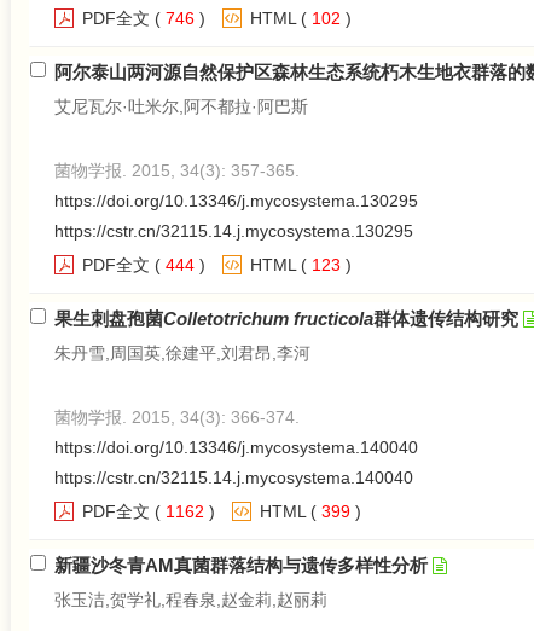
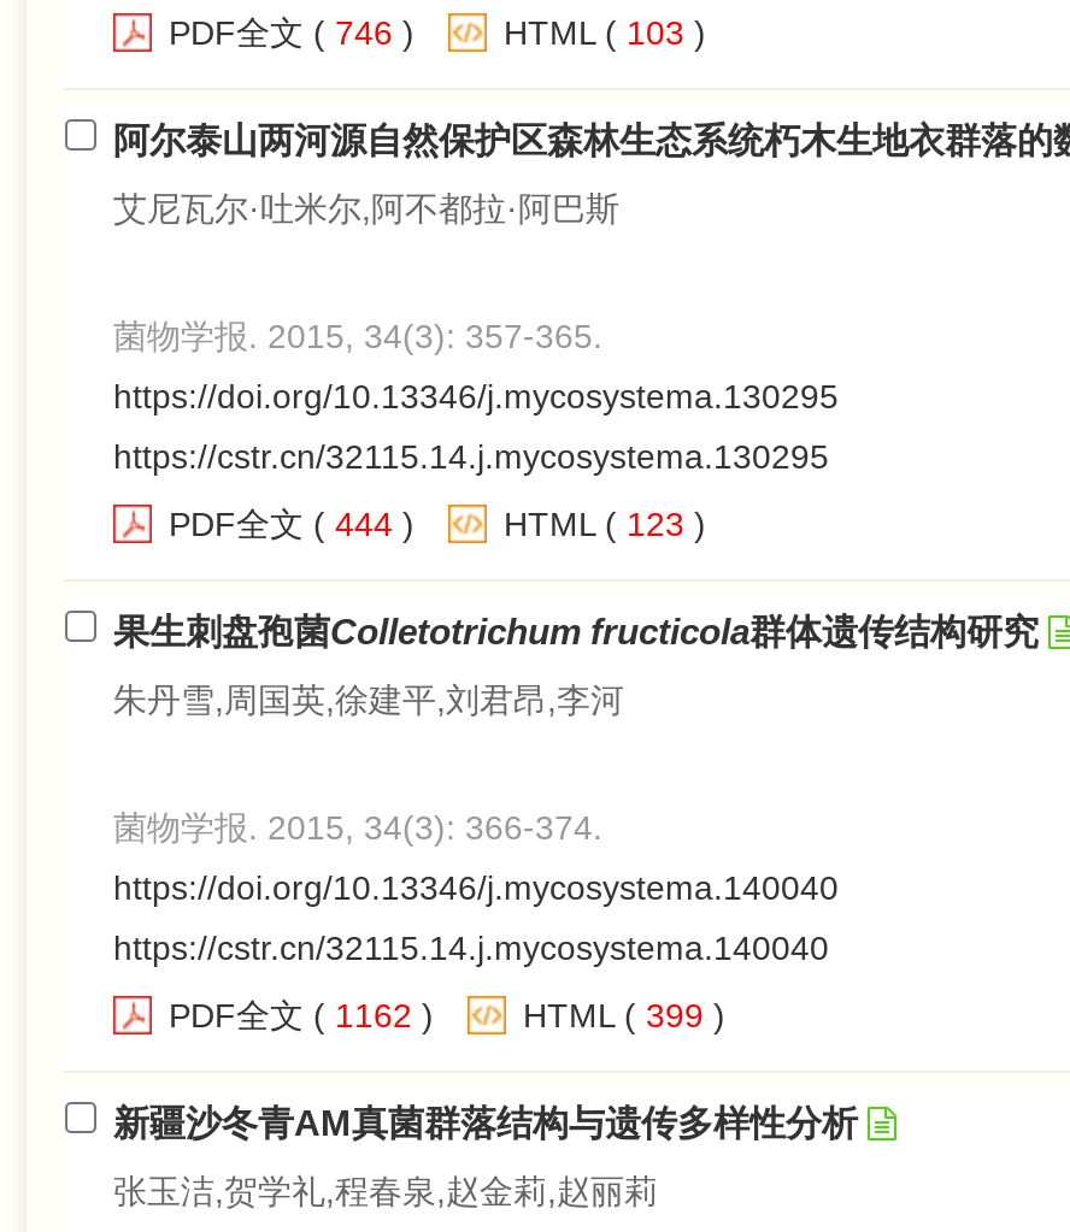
[250,8,352,28] HTML ( 102) -> [504,13,706,52] HTML ( 103)

